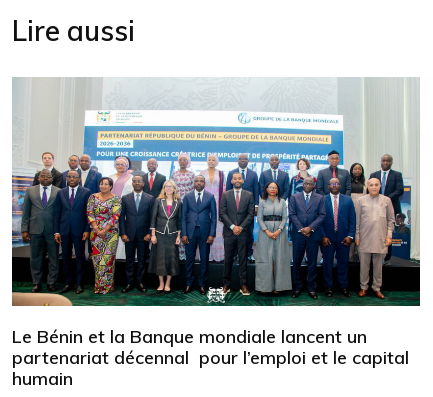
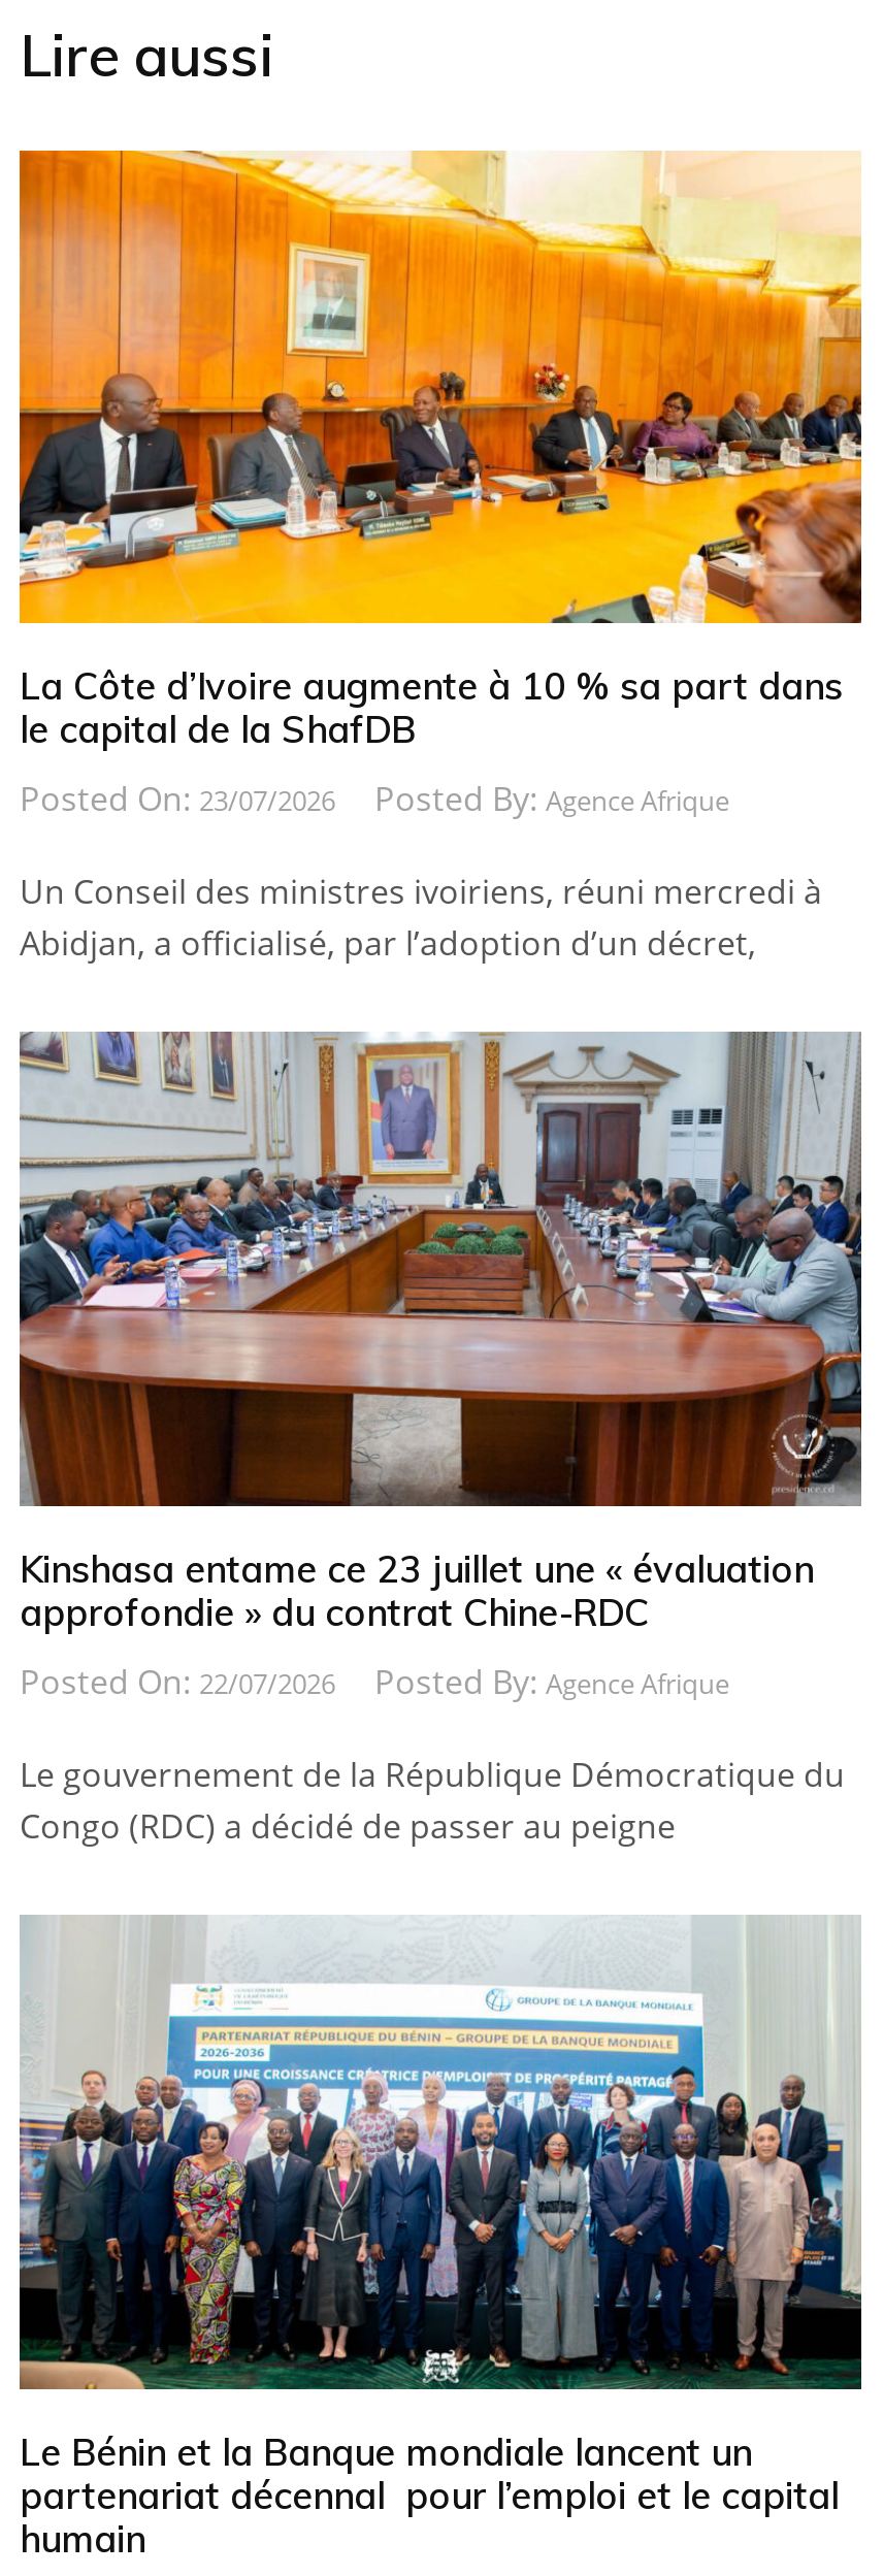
none -> [18,149,863,966] [image] | La Côte d’Ivoire augmente à 10 % sa part dans | le capital de la ShafDB | Posted On: 23/07/2026 | Posted By: Agence Afrique | Un Conseil des ministres ivoiriens, réuni mercredi à | Abidjan, a officialisé, par l’adoption d’un décret,
none -> [18,1030,863,1849] [image] | Kinshasa entame ce 23 juillet une « évaluation | approfondie » du contrat Chine-RDC | Posted On: 22/07/2026 | Posted By: Agence Afrique | Le gouvernement de la République Démocratique du | Congo (RDC) a décidé de passer au peigne

